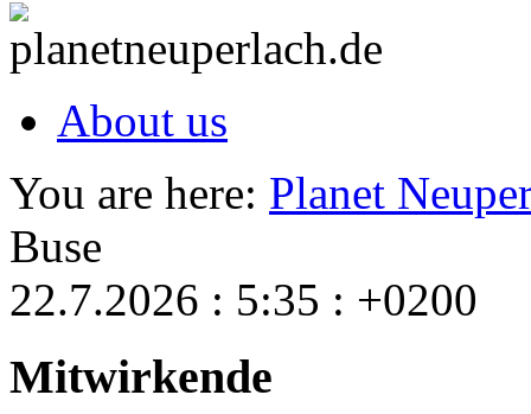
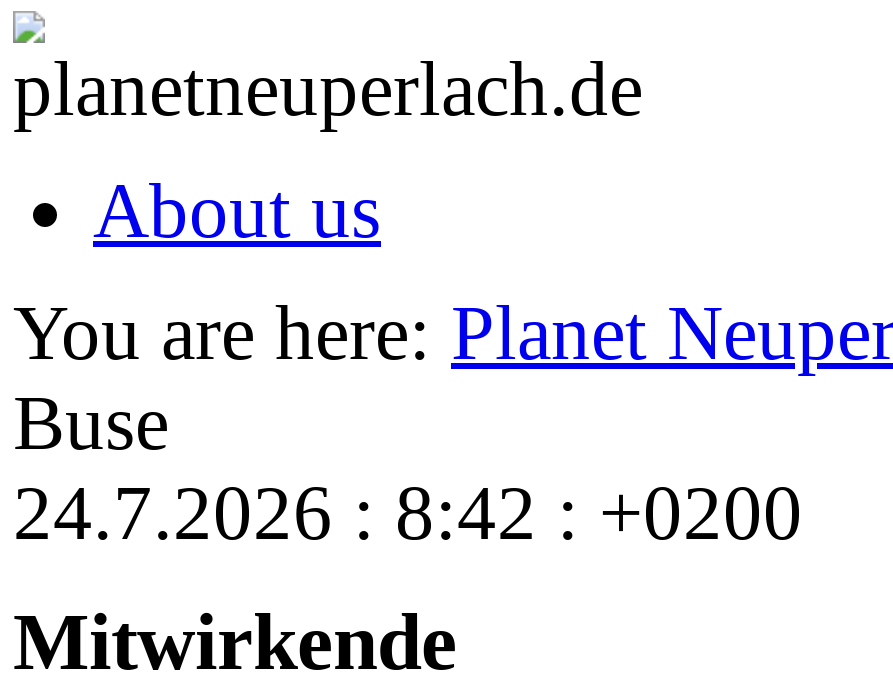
[9,274,478,325] 22.7.2026 : 5:35 : +0200 -> [13,469,803,555] 24.7.2026 : 8:42 : +0200

